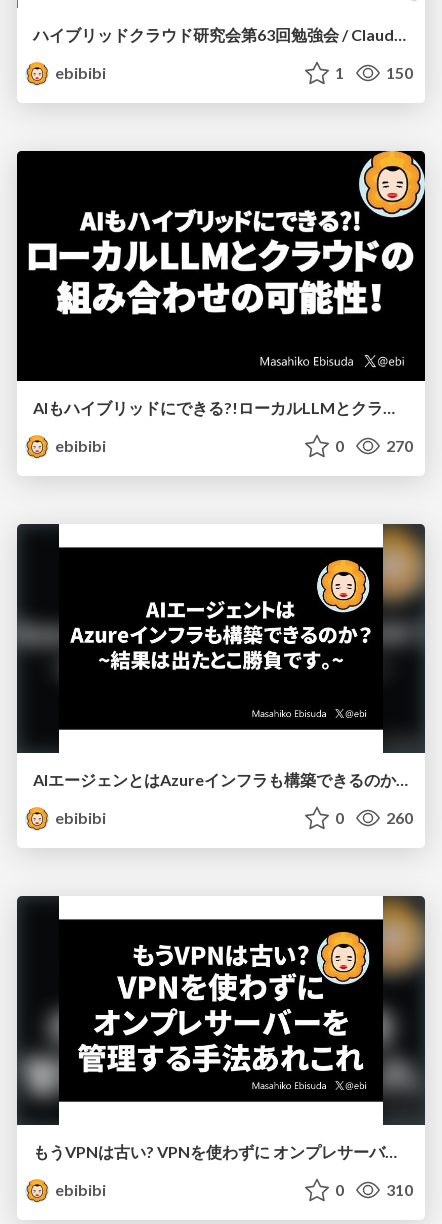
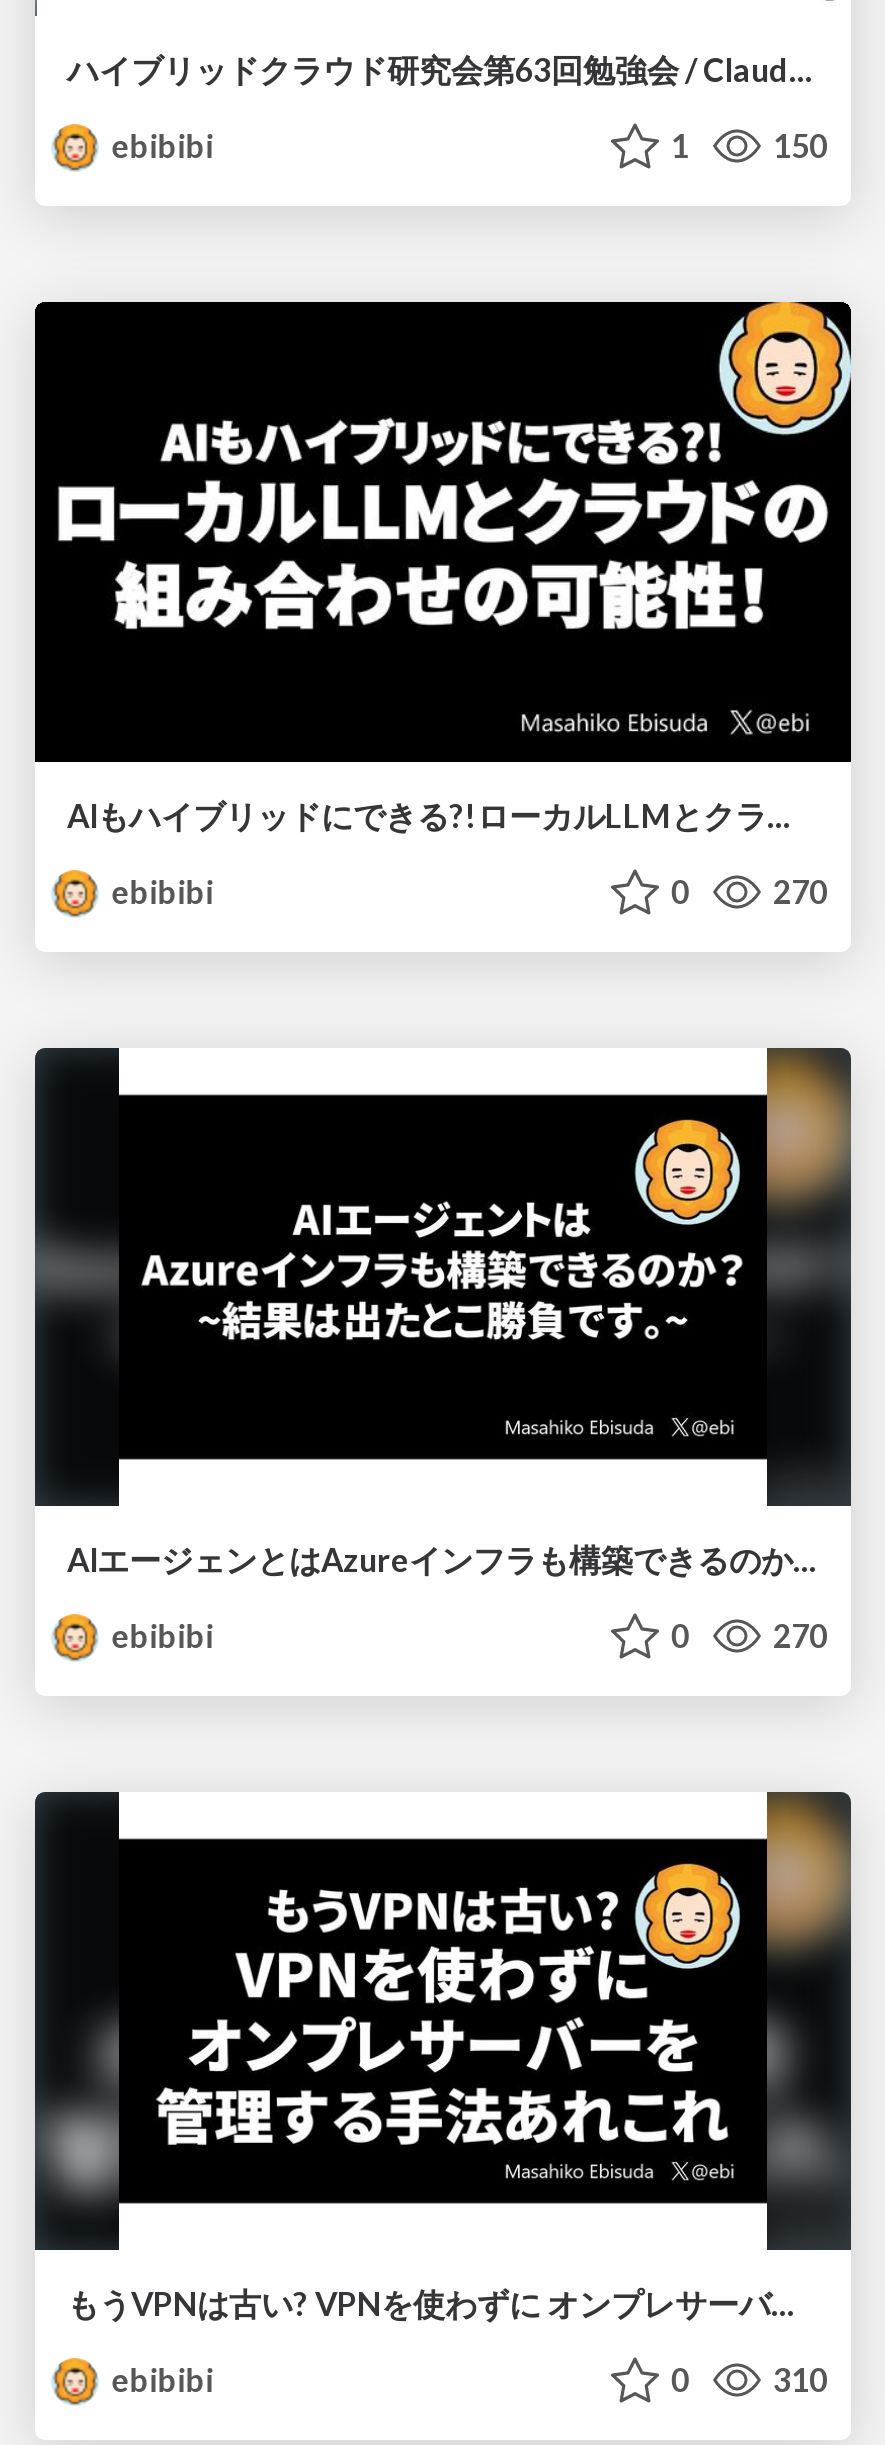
[383,808,413,827] 260 -> [767,1616,827,1654] 270

